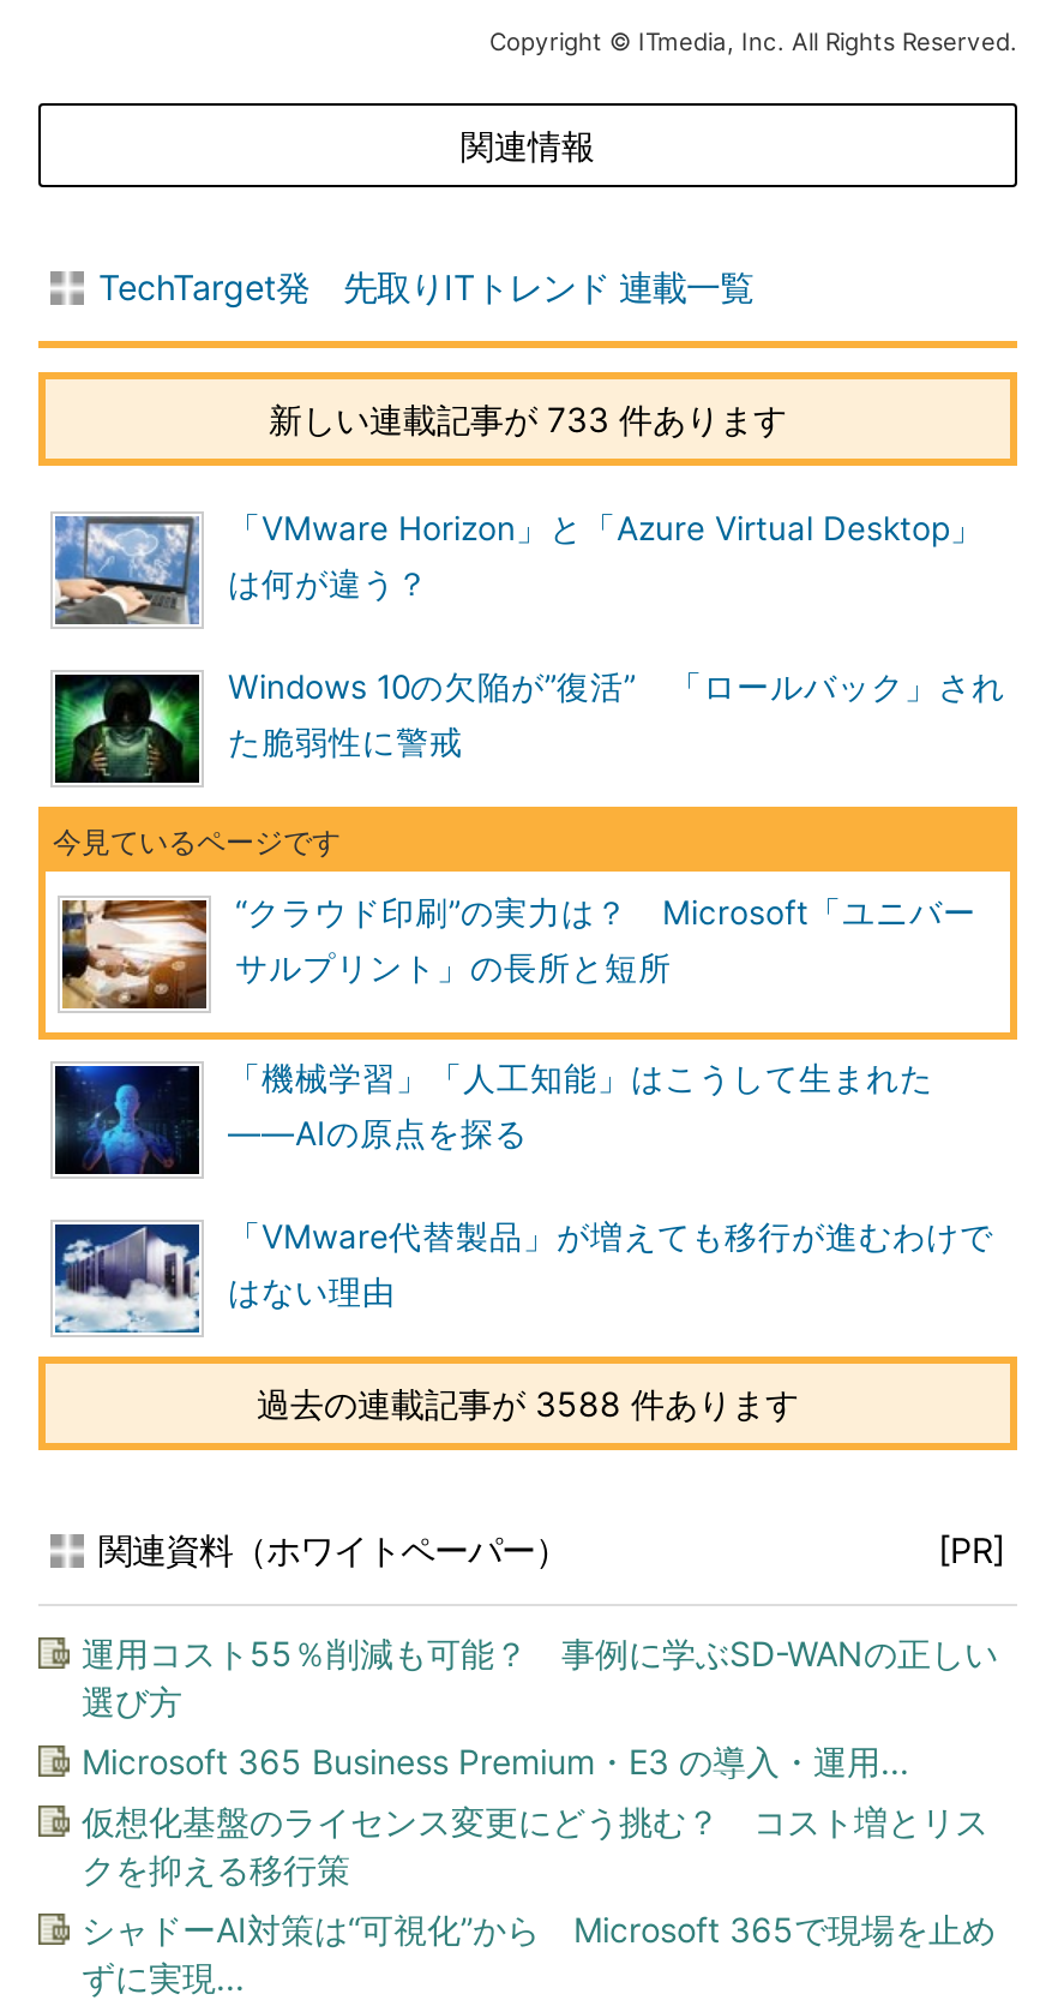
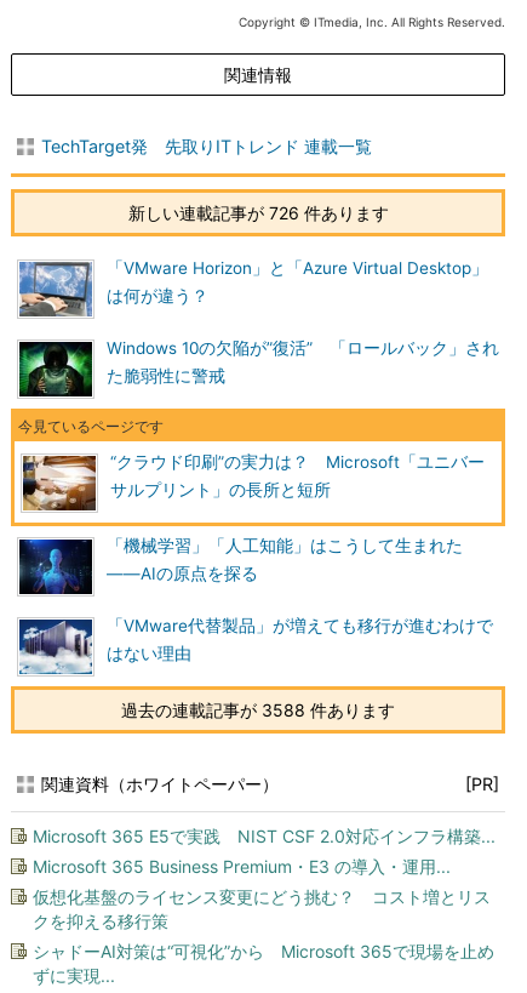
[269,399,787,439] 新しい連載記事が 733 件あります -> [128,202,388,223] 新しい連載記事が 726 件あります
[82,1633,998,1721] 運用コスト55％削減も可能？ 事例に学ぶSD-WANの正しい | 選び方 -> [33,826,496,846] Microsoft 365 E5で実践 NIST CSF 2.0対応インフラ構築...

